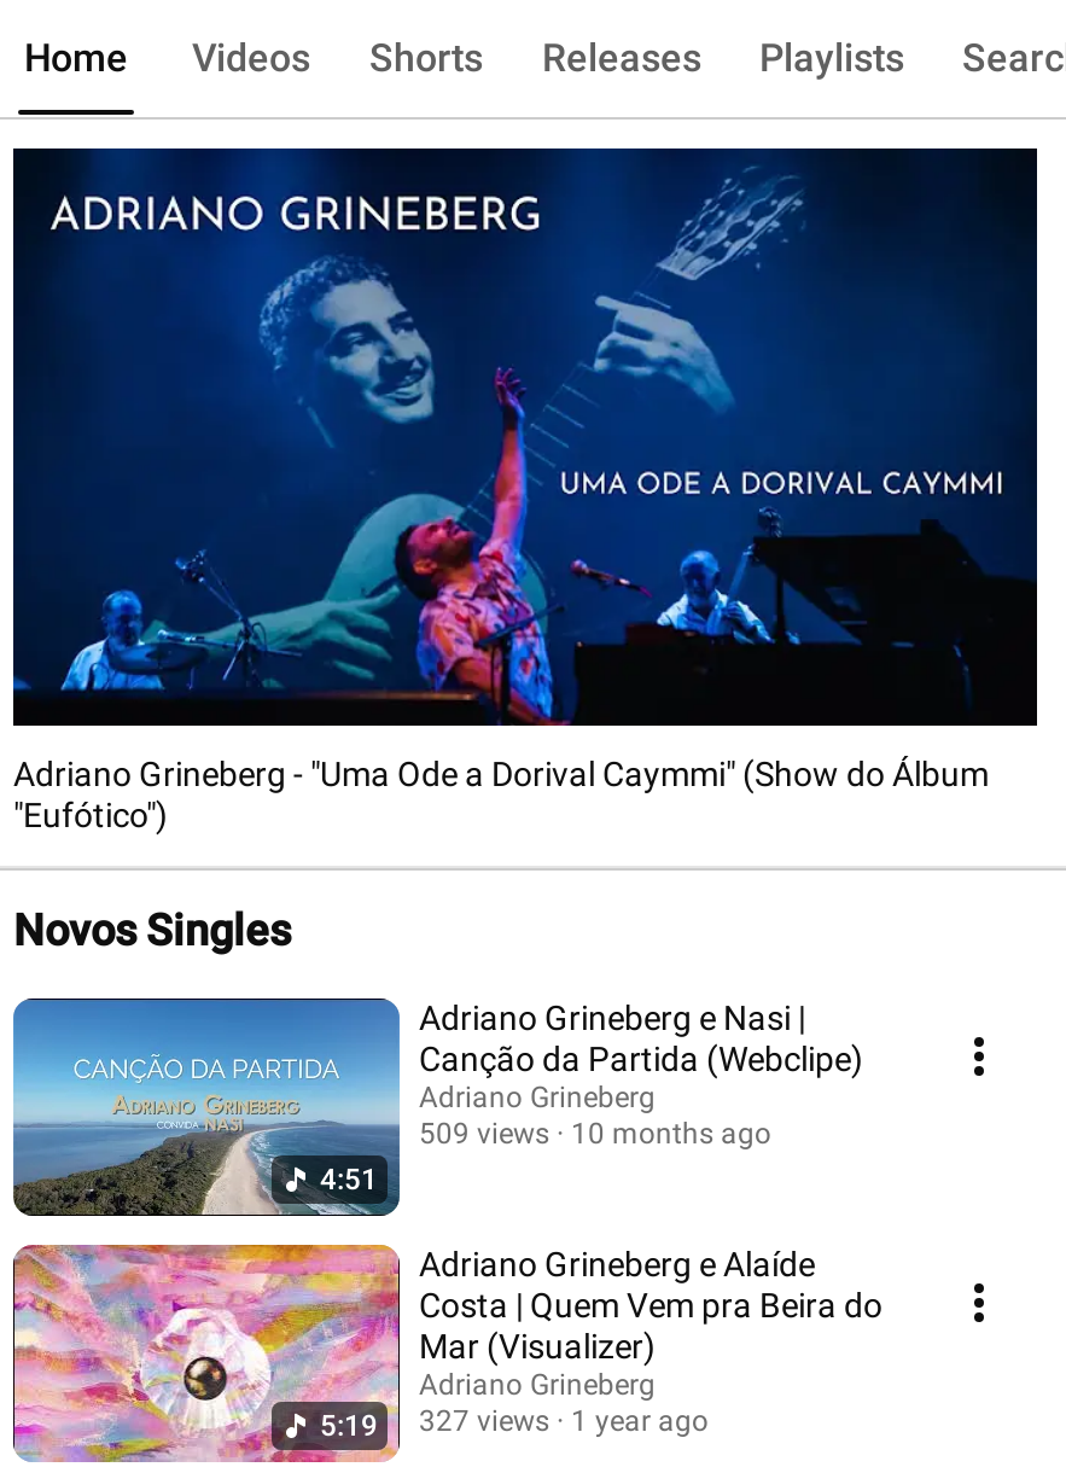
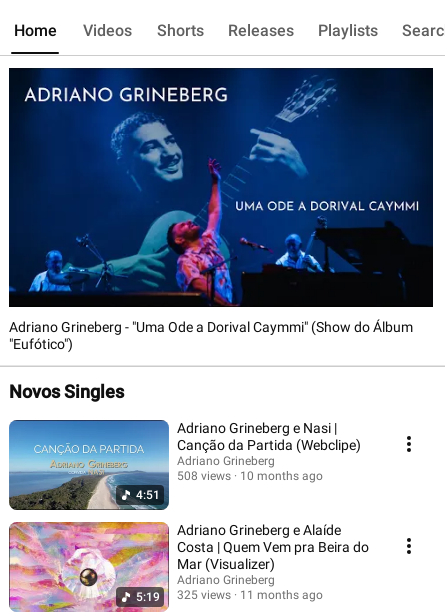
[419,1116,771,1149] 509 views 10 months ago -> [177,468,323,482] 508 views 10 months ago
[419,1403,549,1437] 327 views -> [177,587,231,601] 325 views
[571,1403,709,1437] 1 year ago -> [240,587,323,601] 11 months ago

